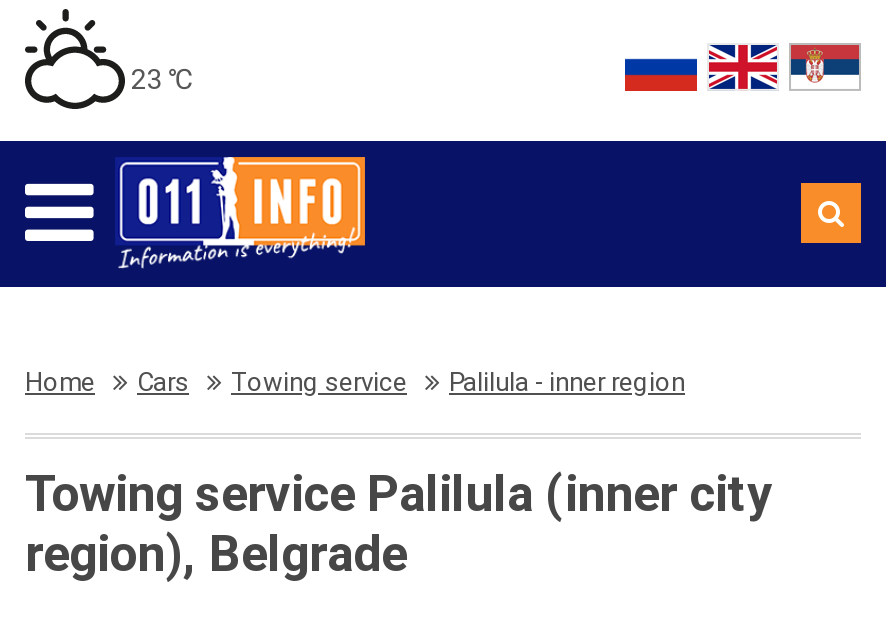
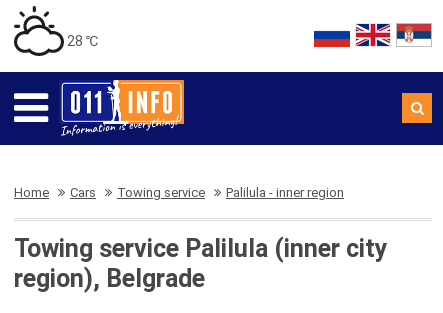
[125,63,193,95] 23 ℃ -> [64,33,98,49] 28 ℃

